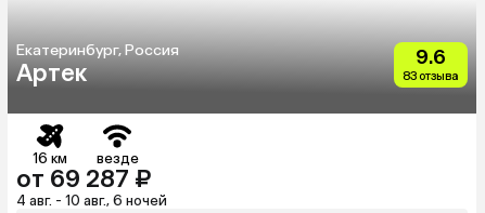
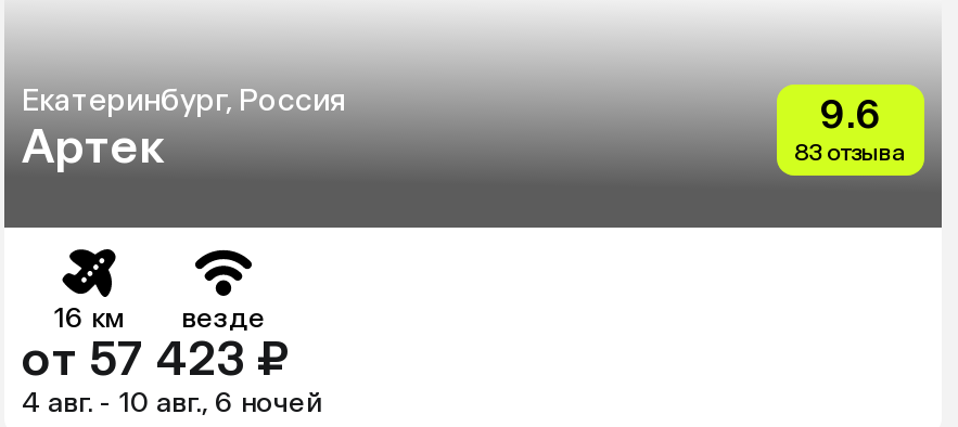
[16,164,151,194] от 69 287 ₽ -> [22,329,289,388] от 57 423 ₽

